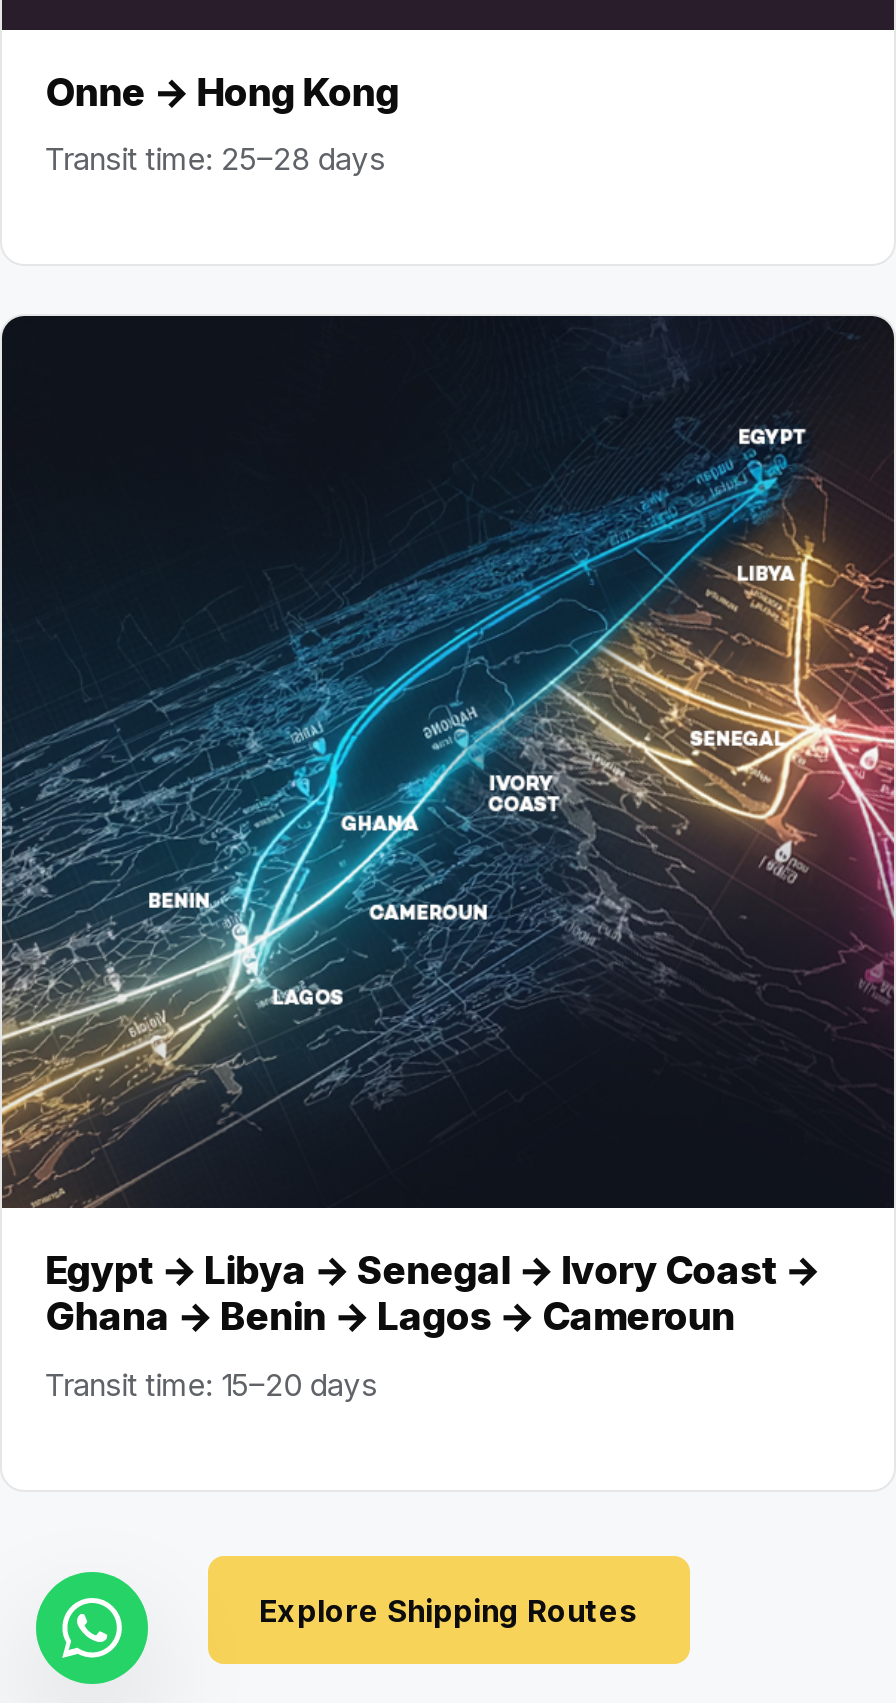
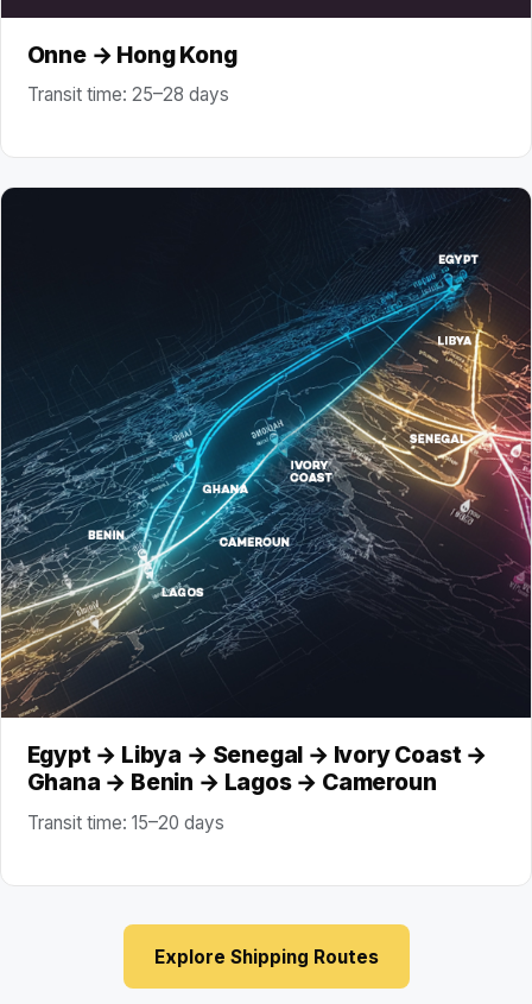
[34,1570,150,1686] [image] -> none

